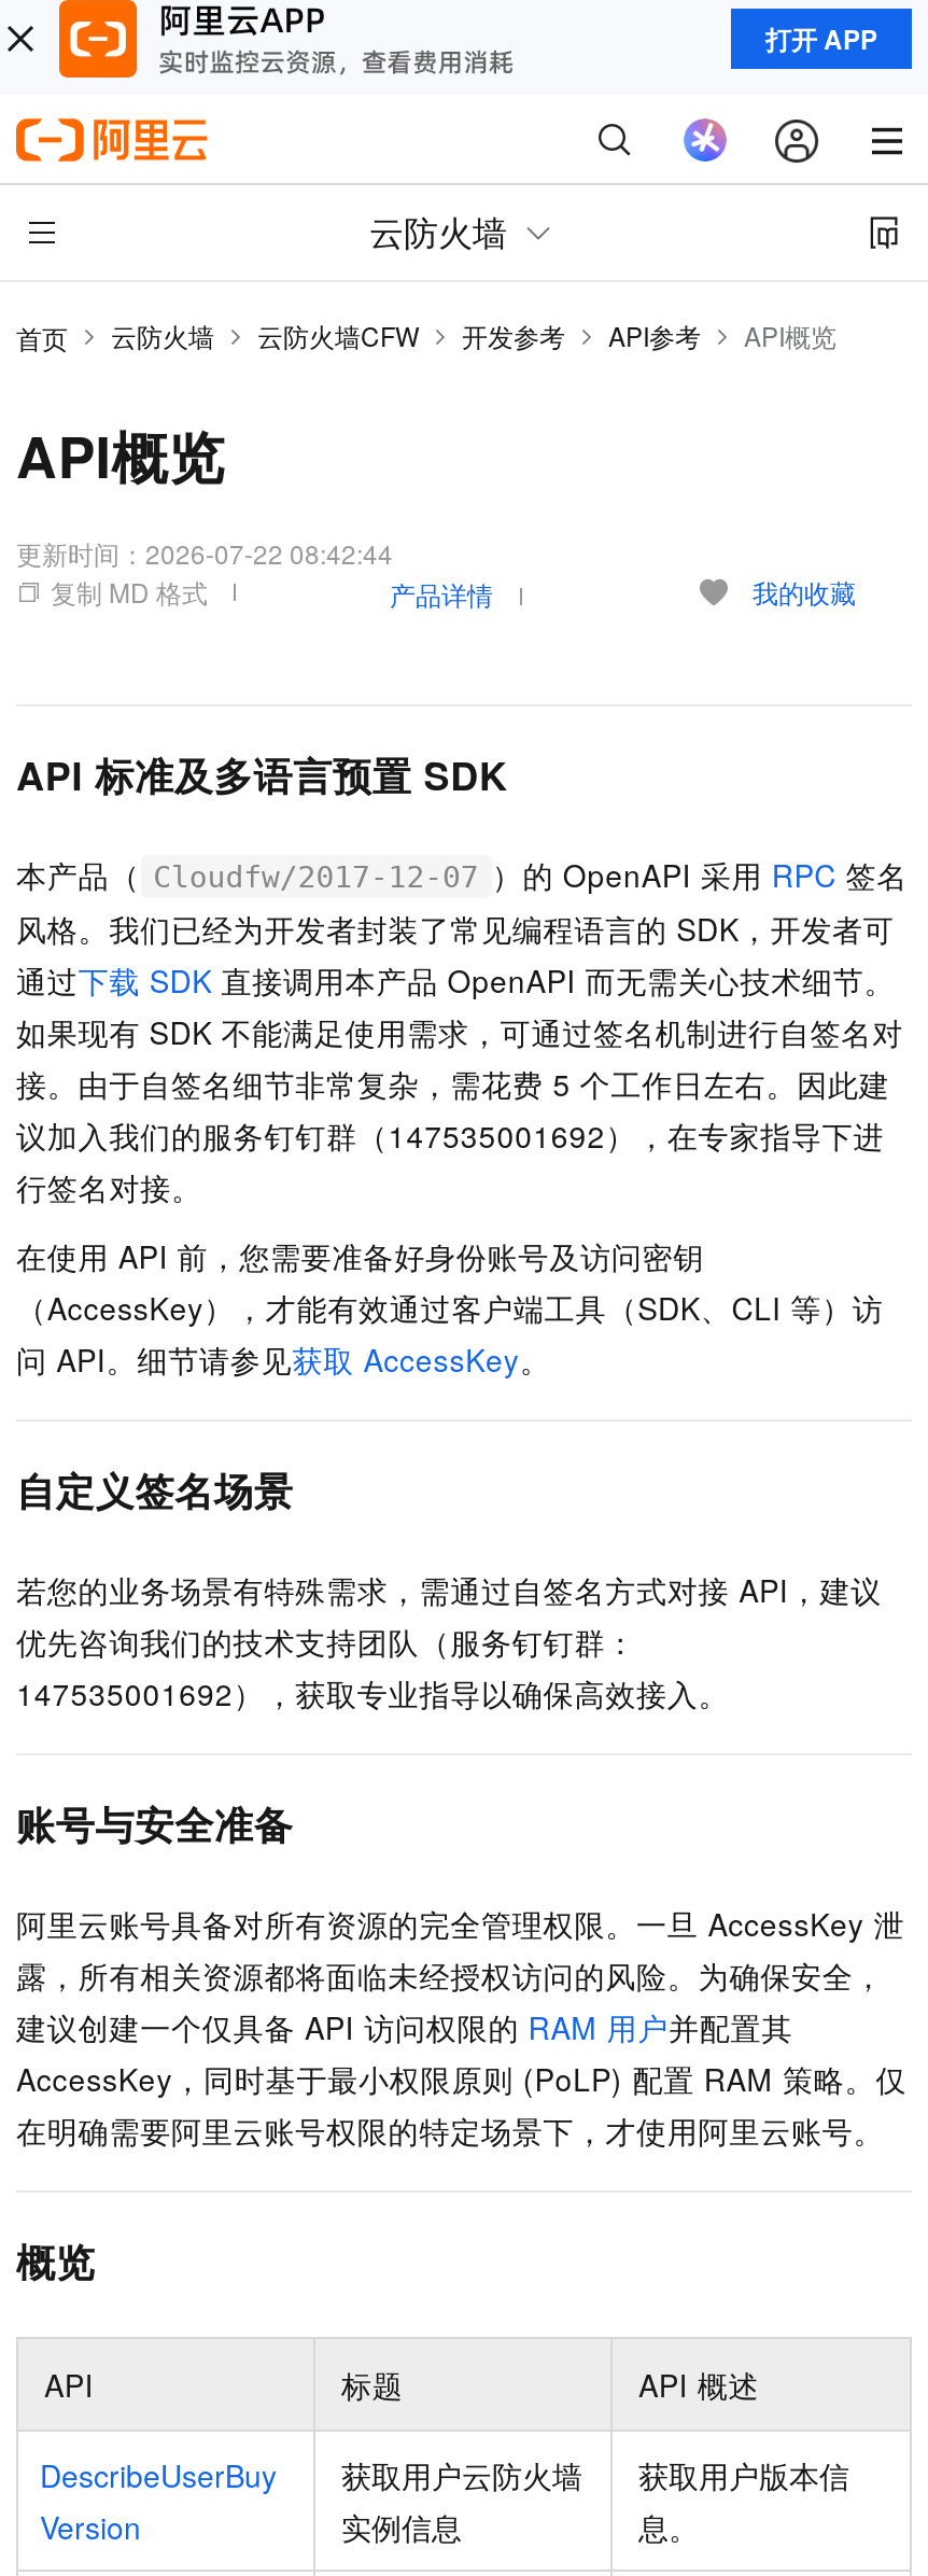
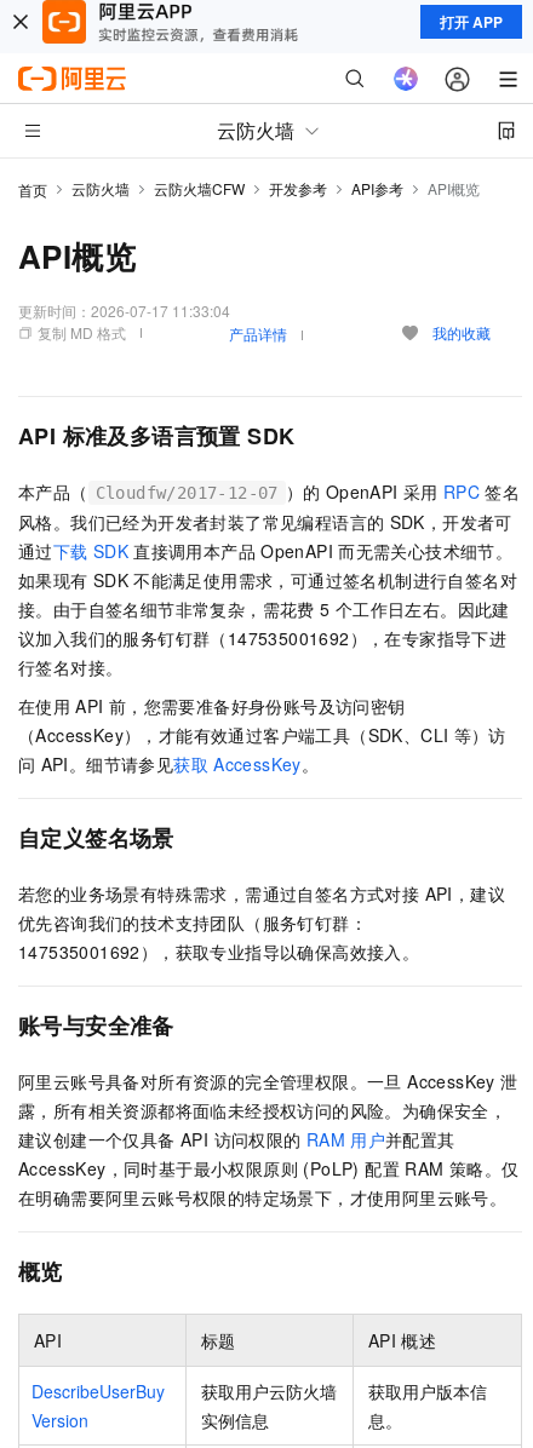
[16,534,393,571] 更新时间：2026-07-22 08:42:44 -> [18,300,230,321] 更新时间：2026-07-17 11:33:04

